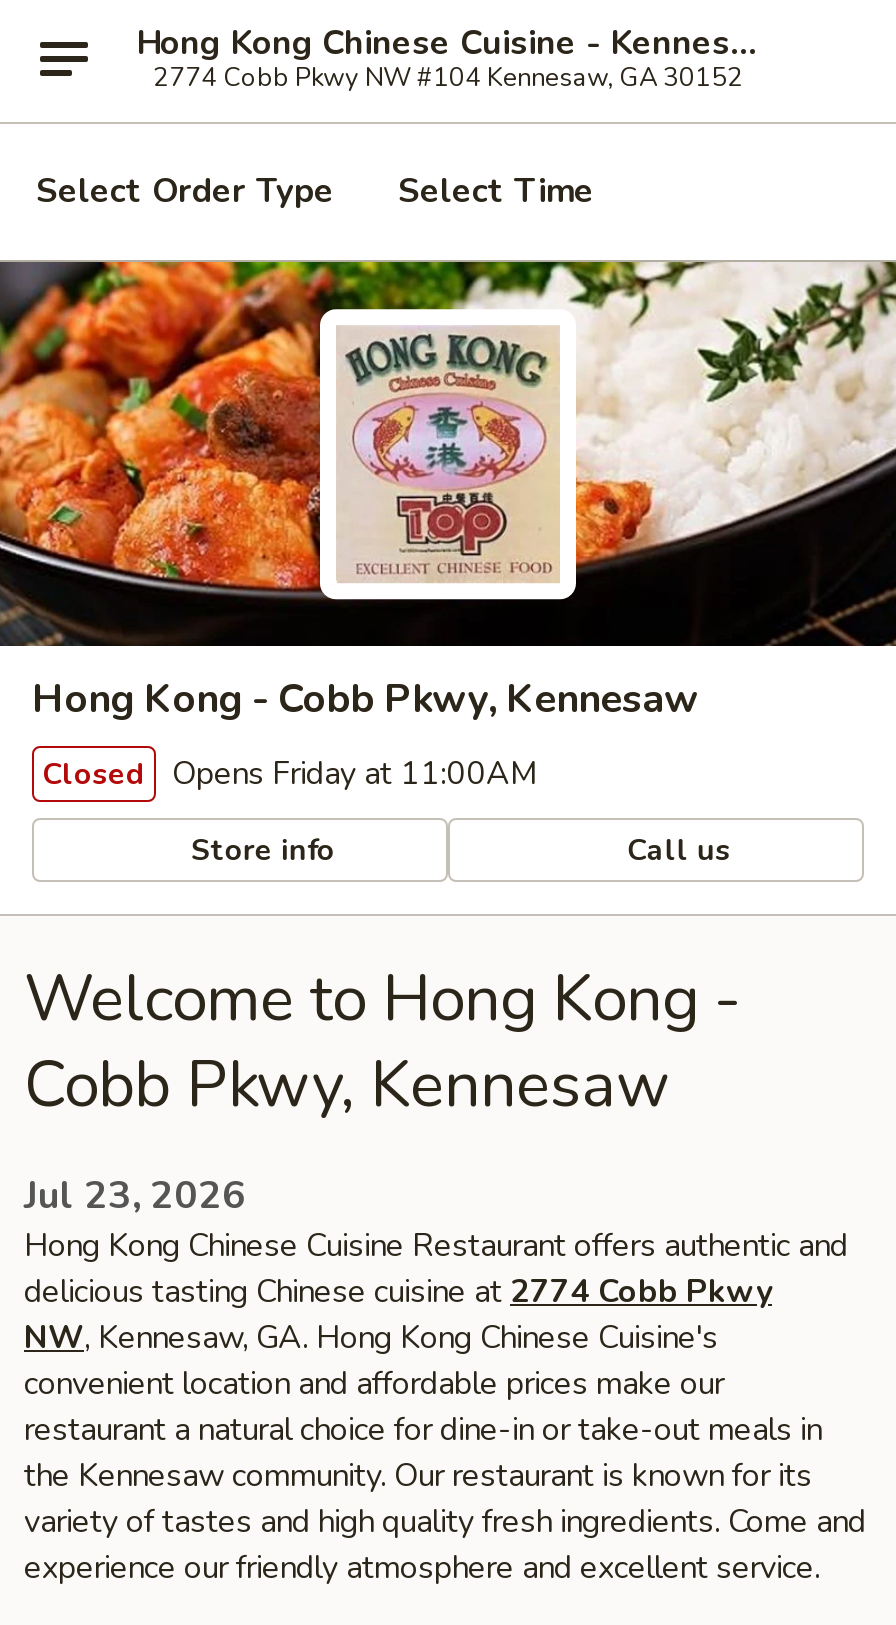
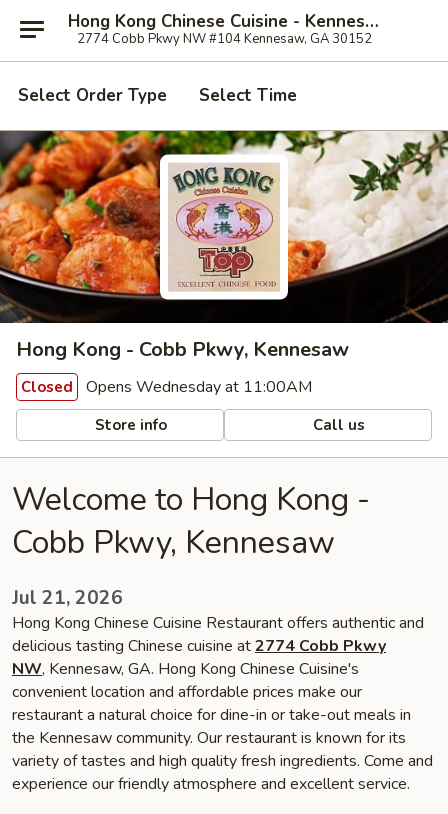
[42,752,538,796] Closed Opens Friday at 11:00AM -> [21,376,312,398] Closed Opens Wednesday at 11:00AM
[24,1170,246,1222] Jul 23, 2026 -> [12,585,123,611] Jul 21, 2026

